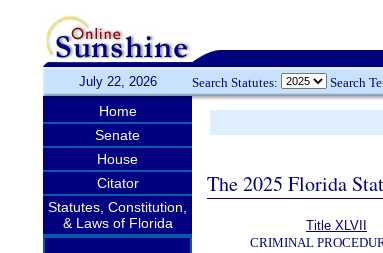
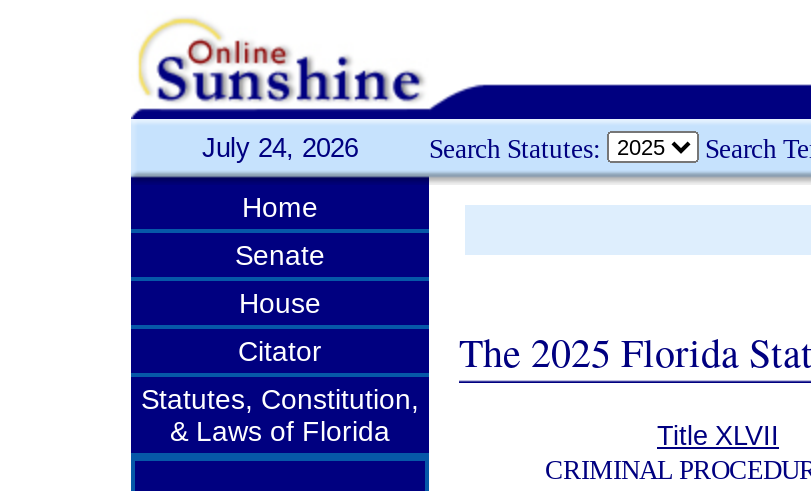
[78,74,156,89] July 22, 2026 -> [202,133,358,163] July 24, 2026

